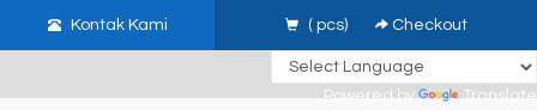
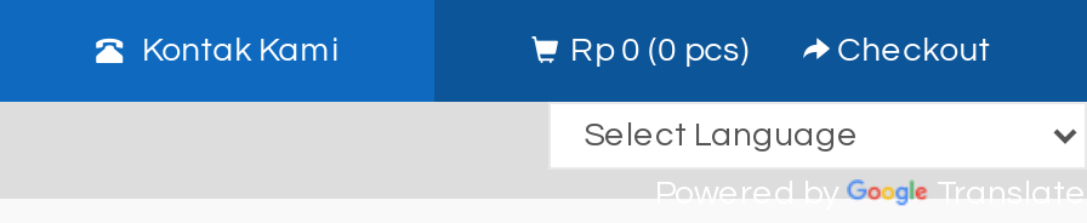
[304,17,351,33] (pcs) -> [570,34,755,68] Rp 0 (0 pcs)

